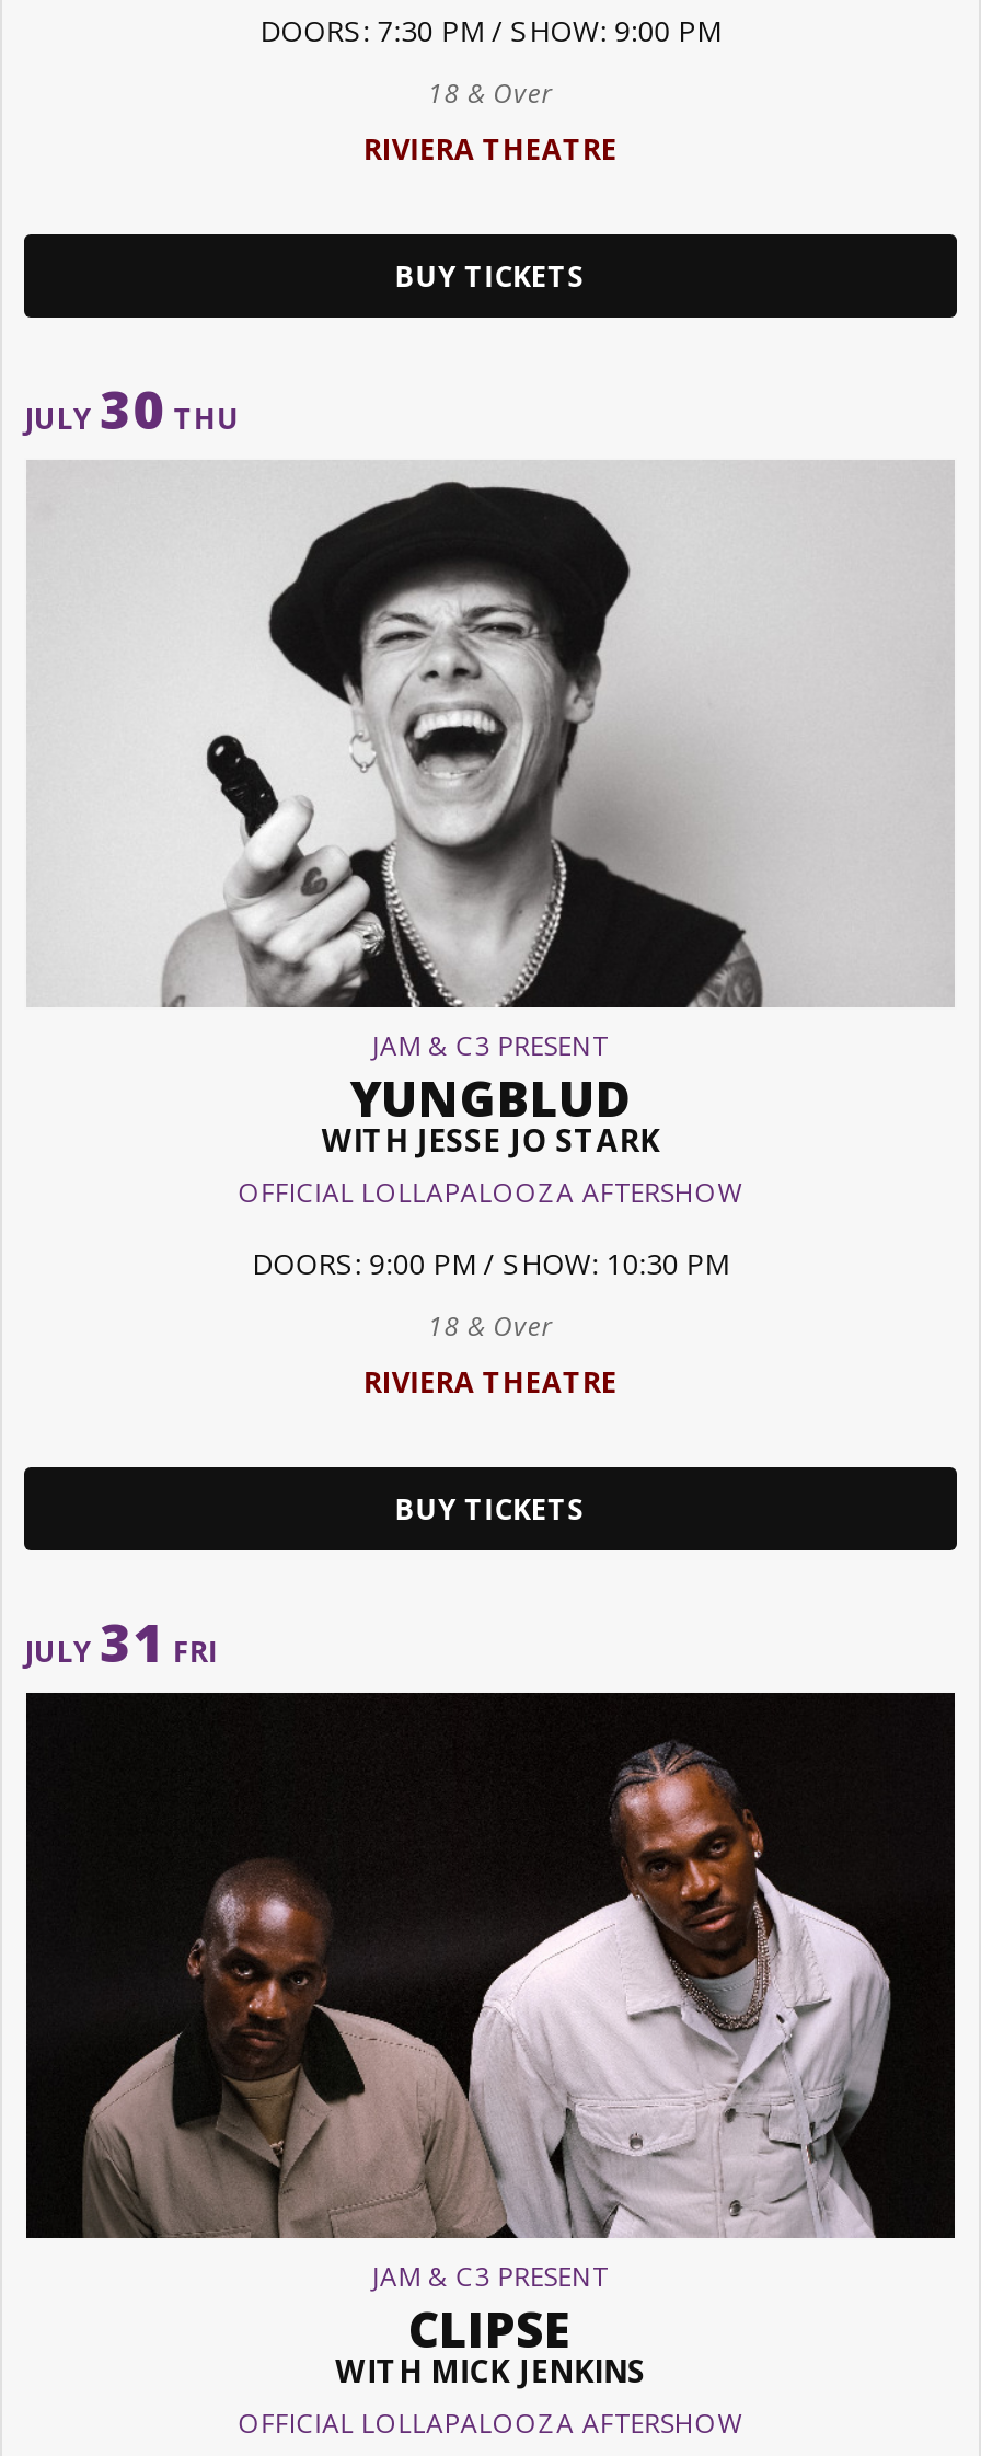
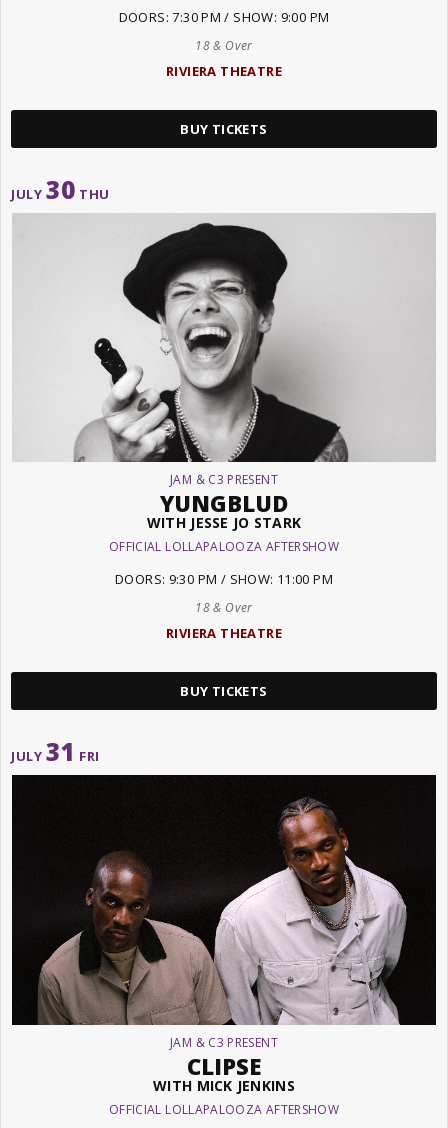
[252,1243,729,1283] DOORS: 9:00 PM / SHOW: 10:30 PM -> [115,570,333,588] DOORS: 9:30 PM / SHOW: 11:00 PM

